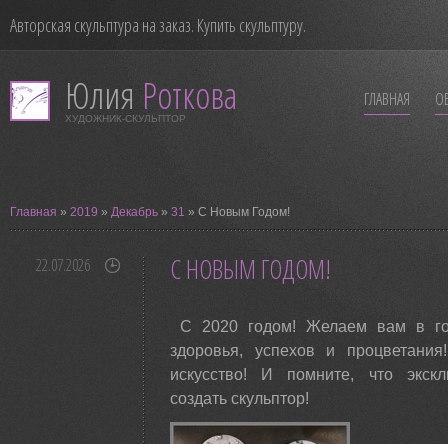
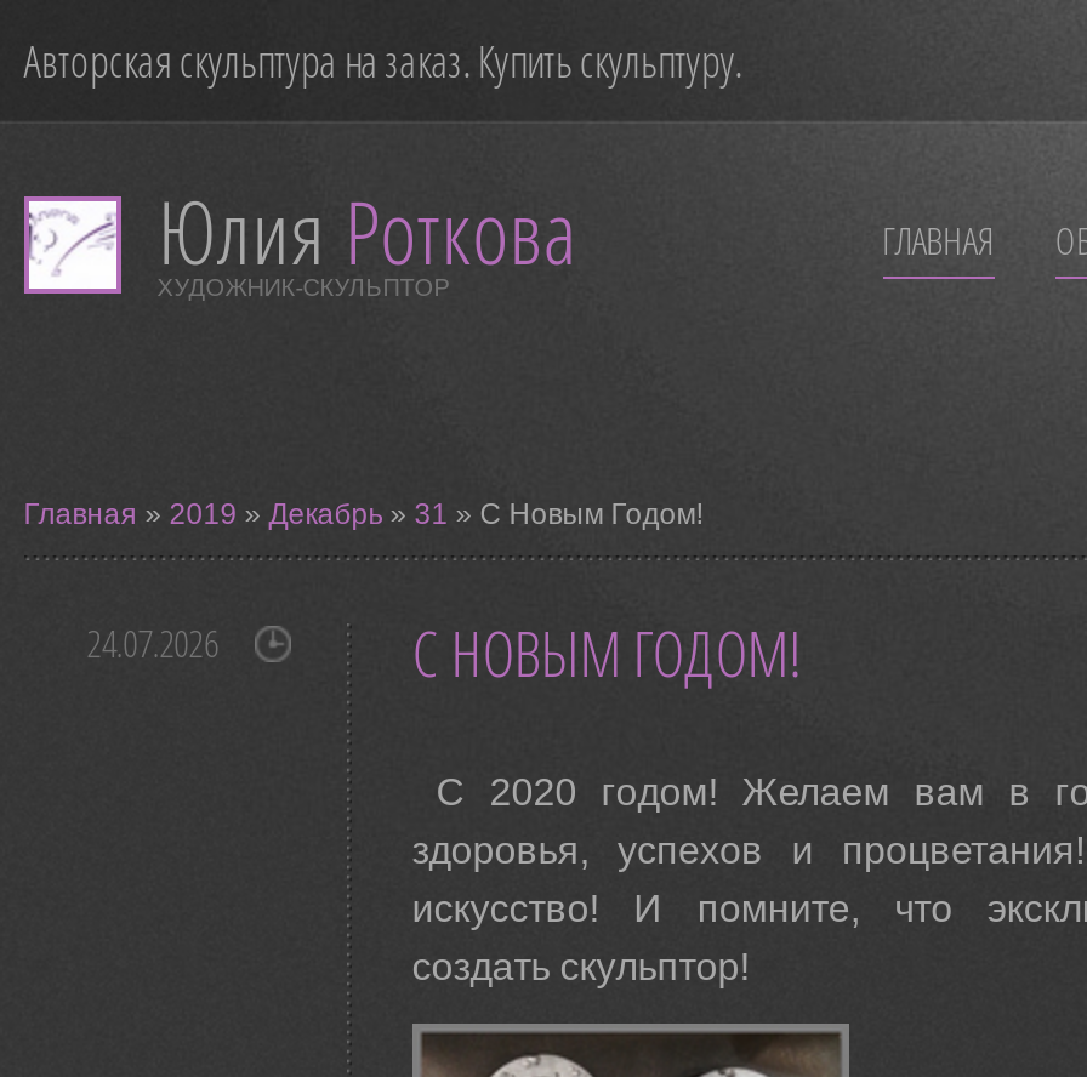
[36,254,90,276] 22.07.2026 -> [87,616,218,669] 24.07.2026

